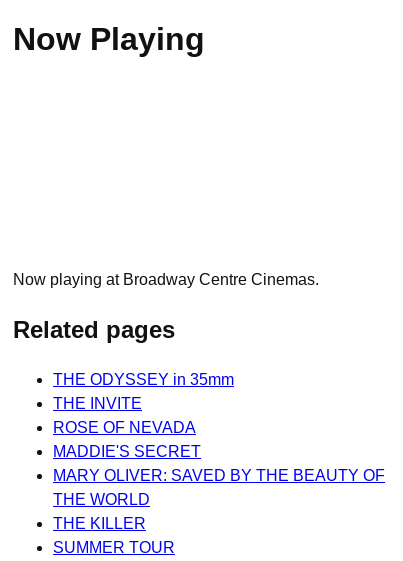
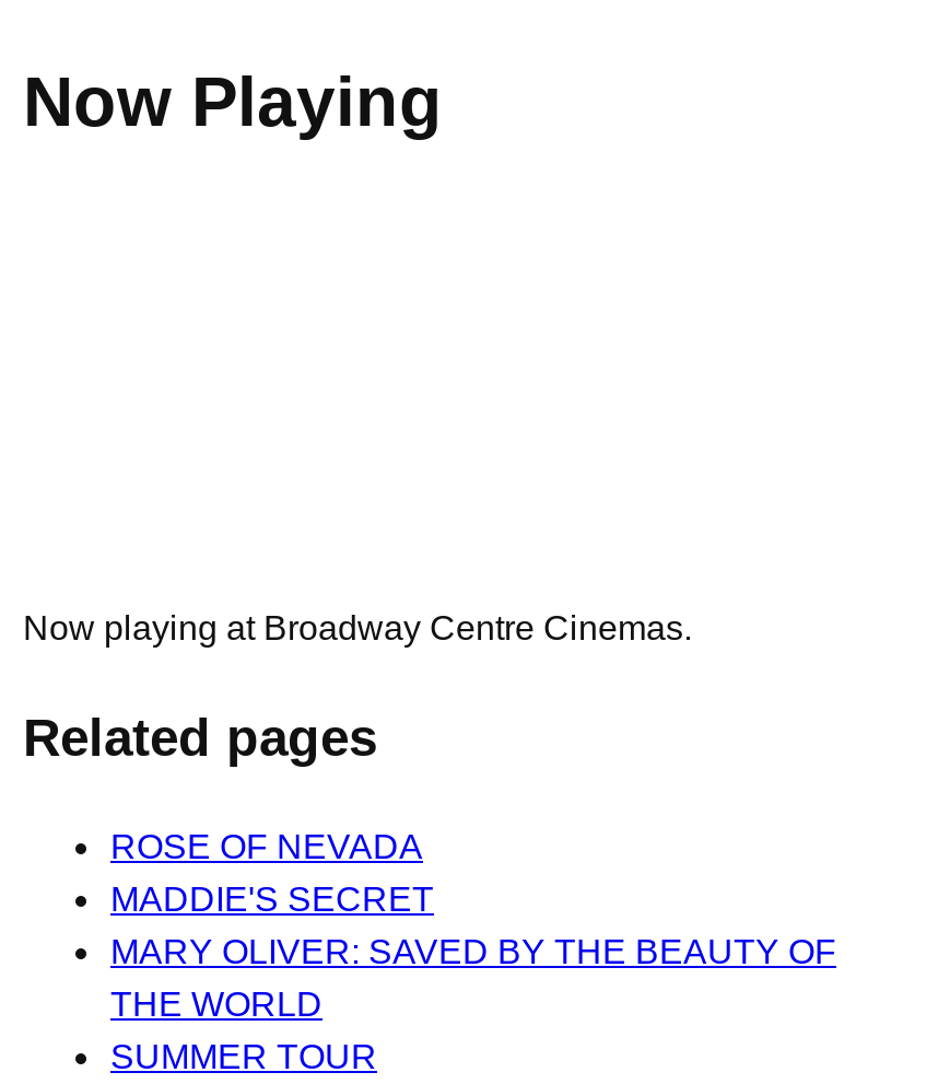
[53,371,234,412] THE ODYSSEY in 35mm | THE INVITE -> none
[53,515,146,532] THE KILLER -> none

